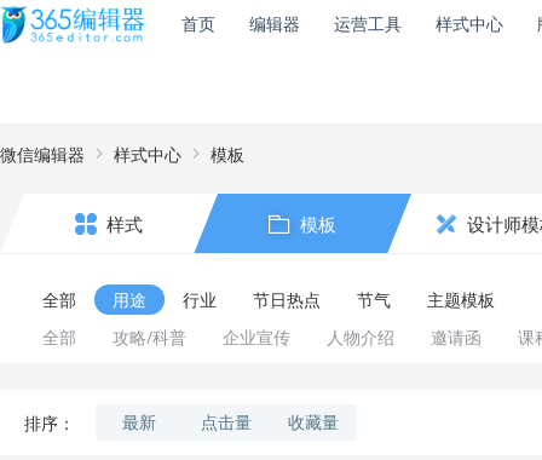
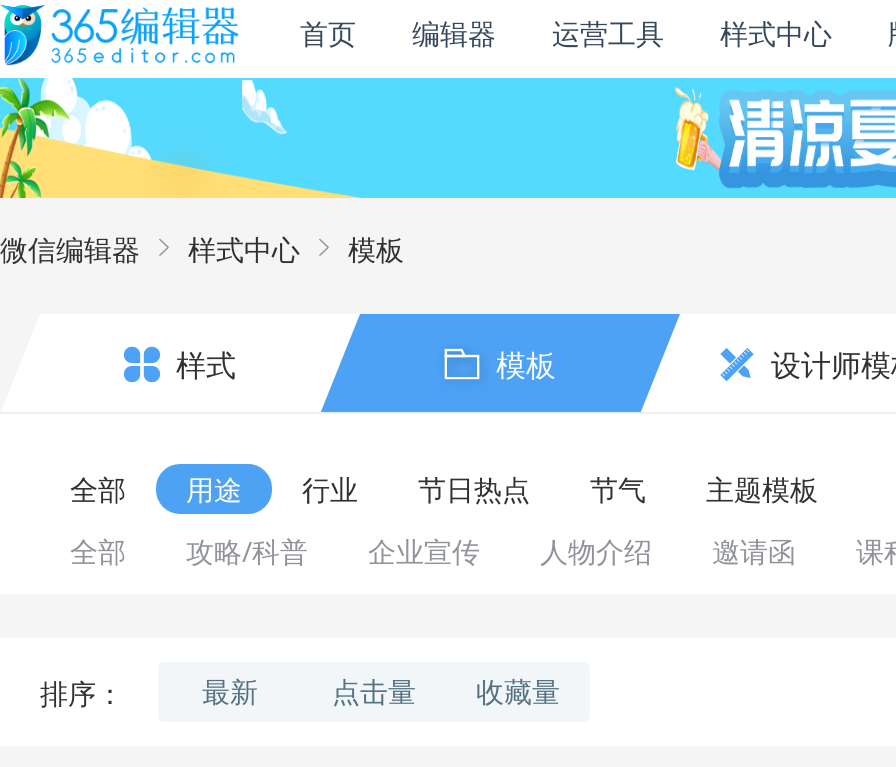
none -> [6,76,890,200] [image]

